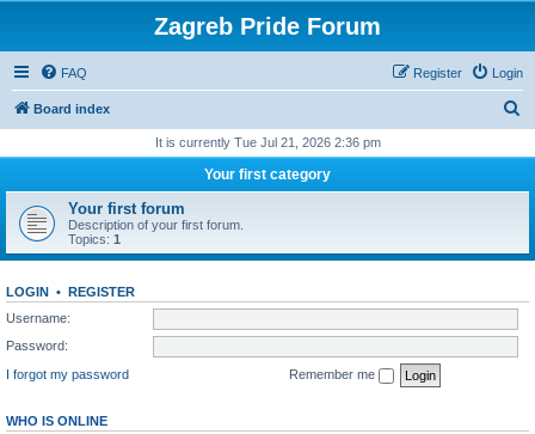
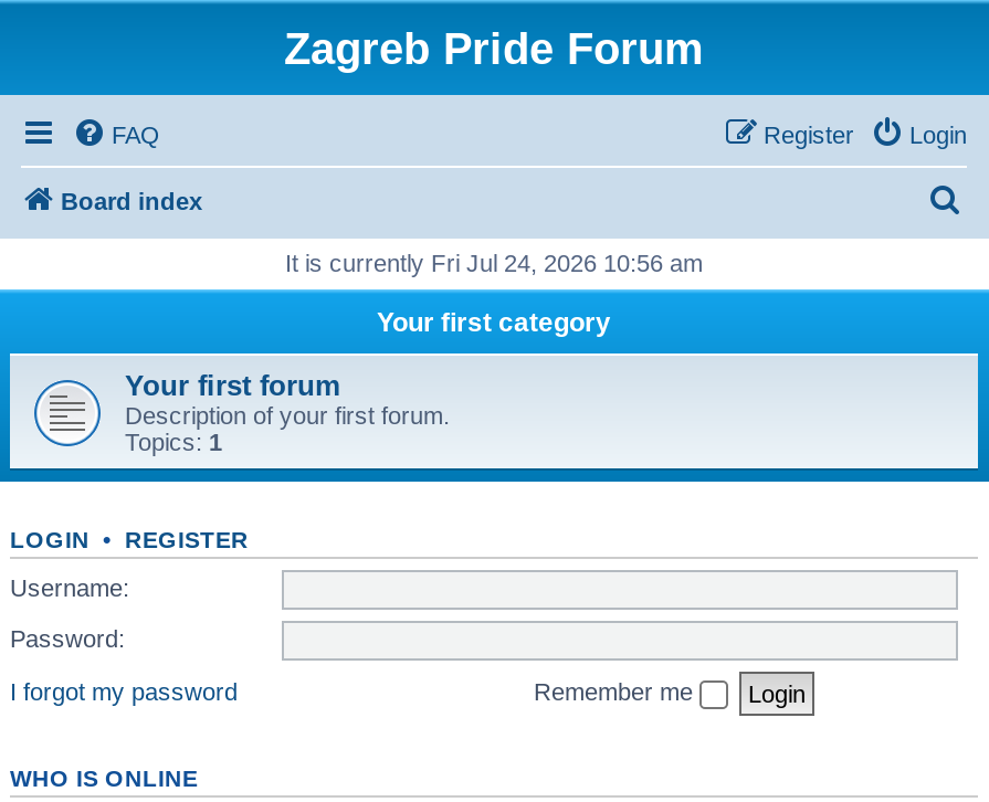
[155,135,380,149] It is currently Tue Jul 21, 2026 2:36 pm -> [285,250,703,276] It is currently Fri Jul 24, 2026 10:56 am

